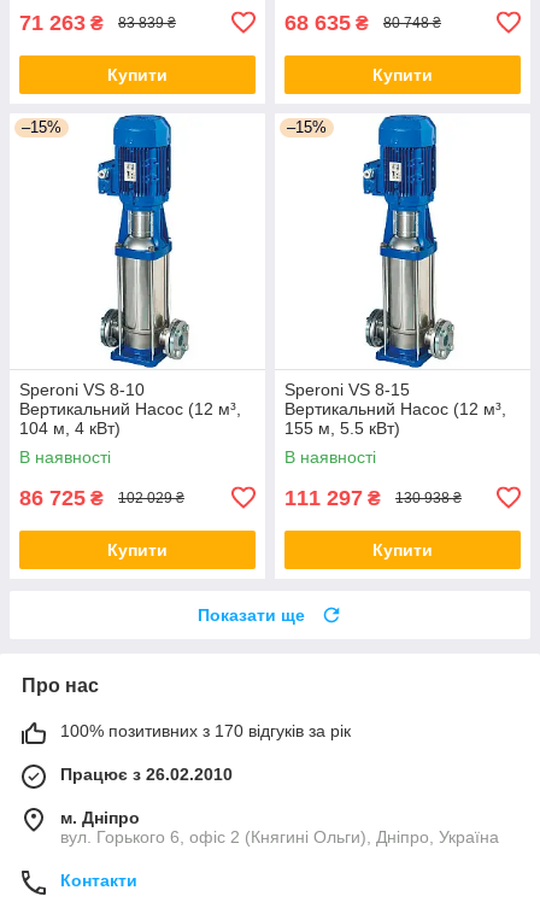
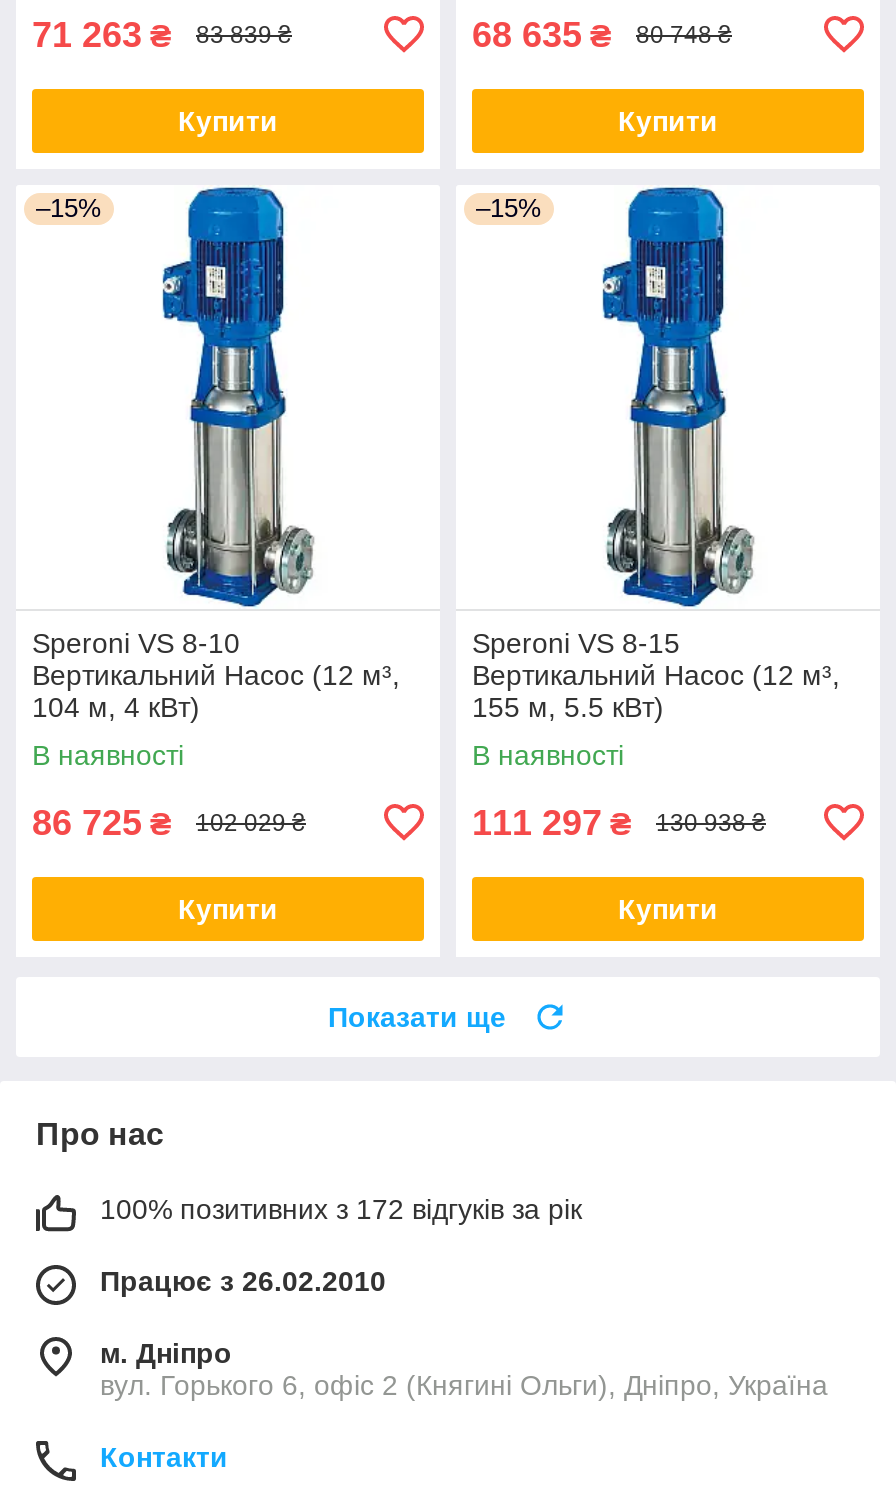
[60,721,351,740] 100% позитивних з 170 відгуків за рік -> [100,1193,582,1225] 100% позитивних з 172 відгуків за рік

